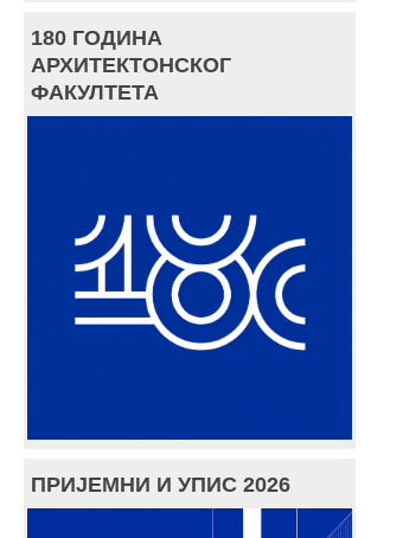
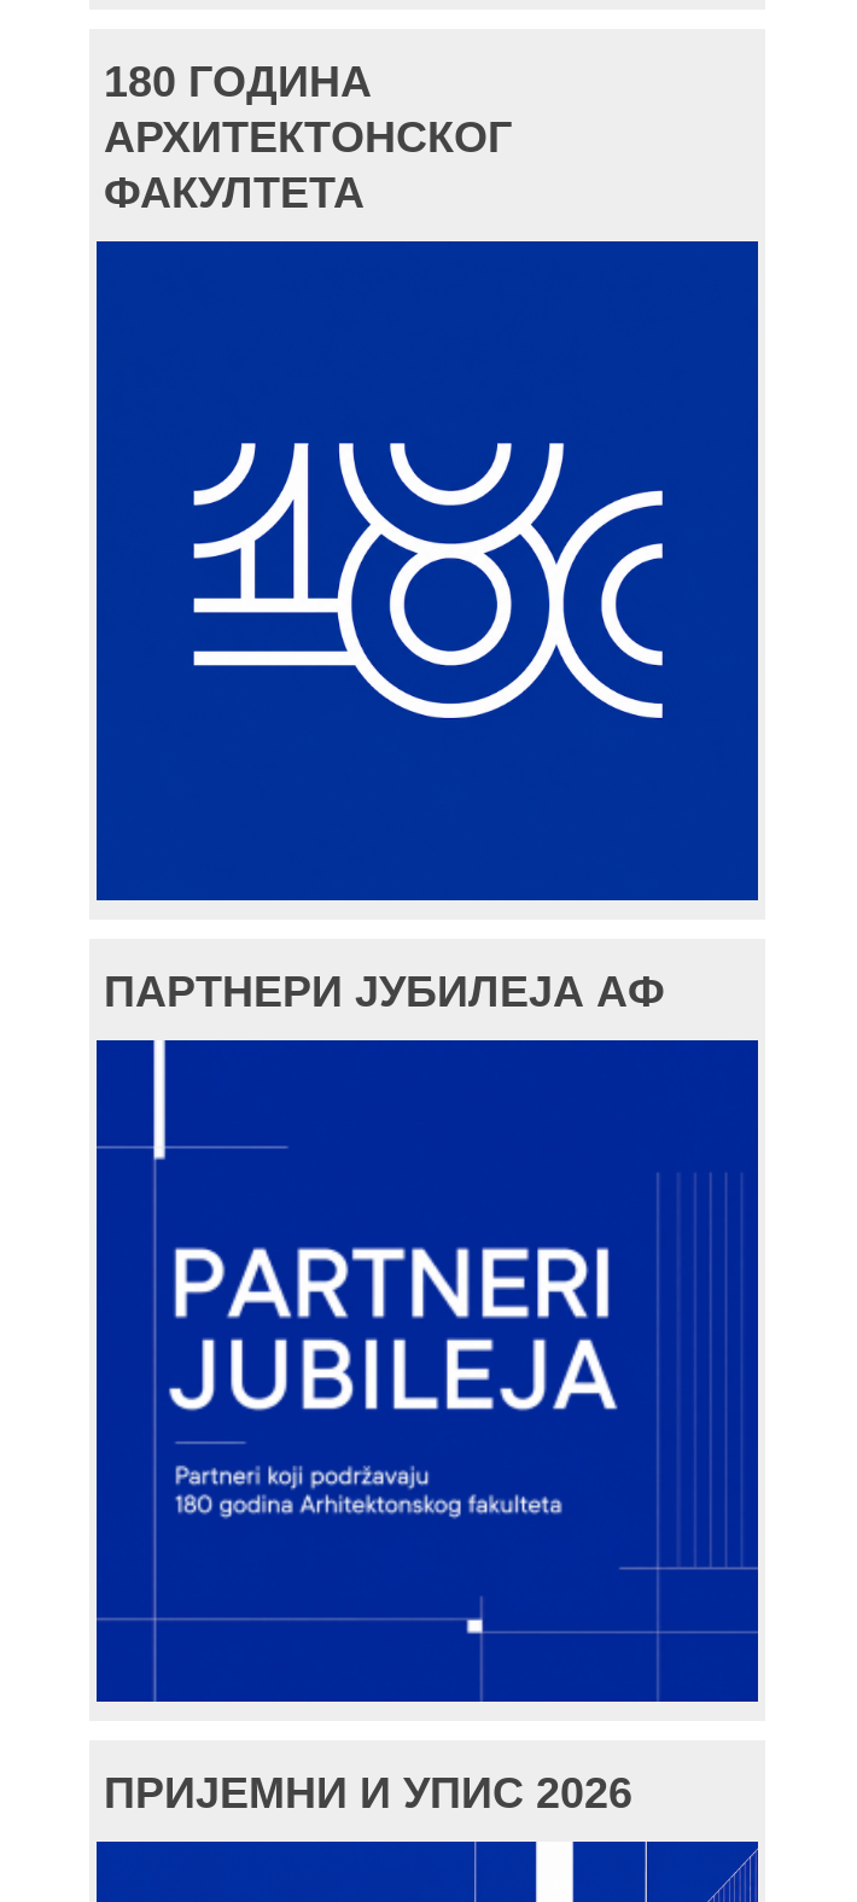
none -> [104,969,664,1017] ПАРТНЕРИ ЈУБИЛЕЈА АФ
none -> [147,1043,616,1694] [image]

